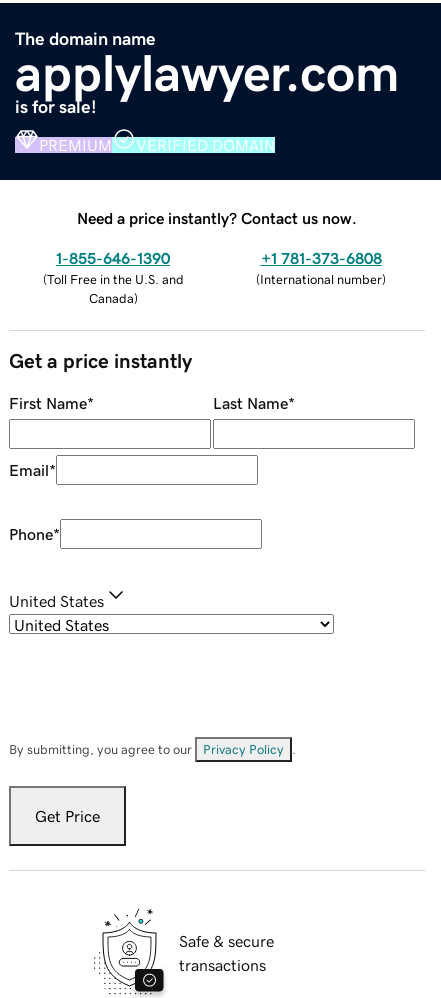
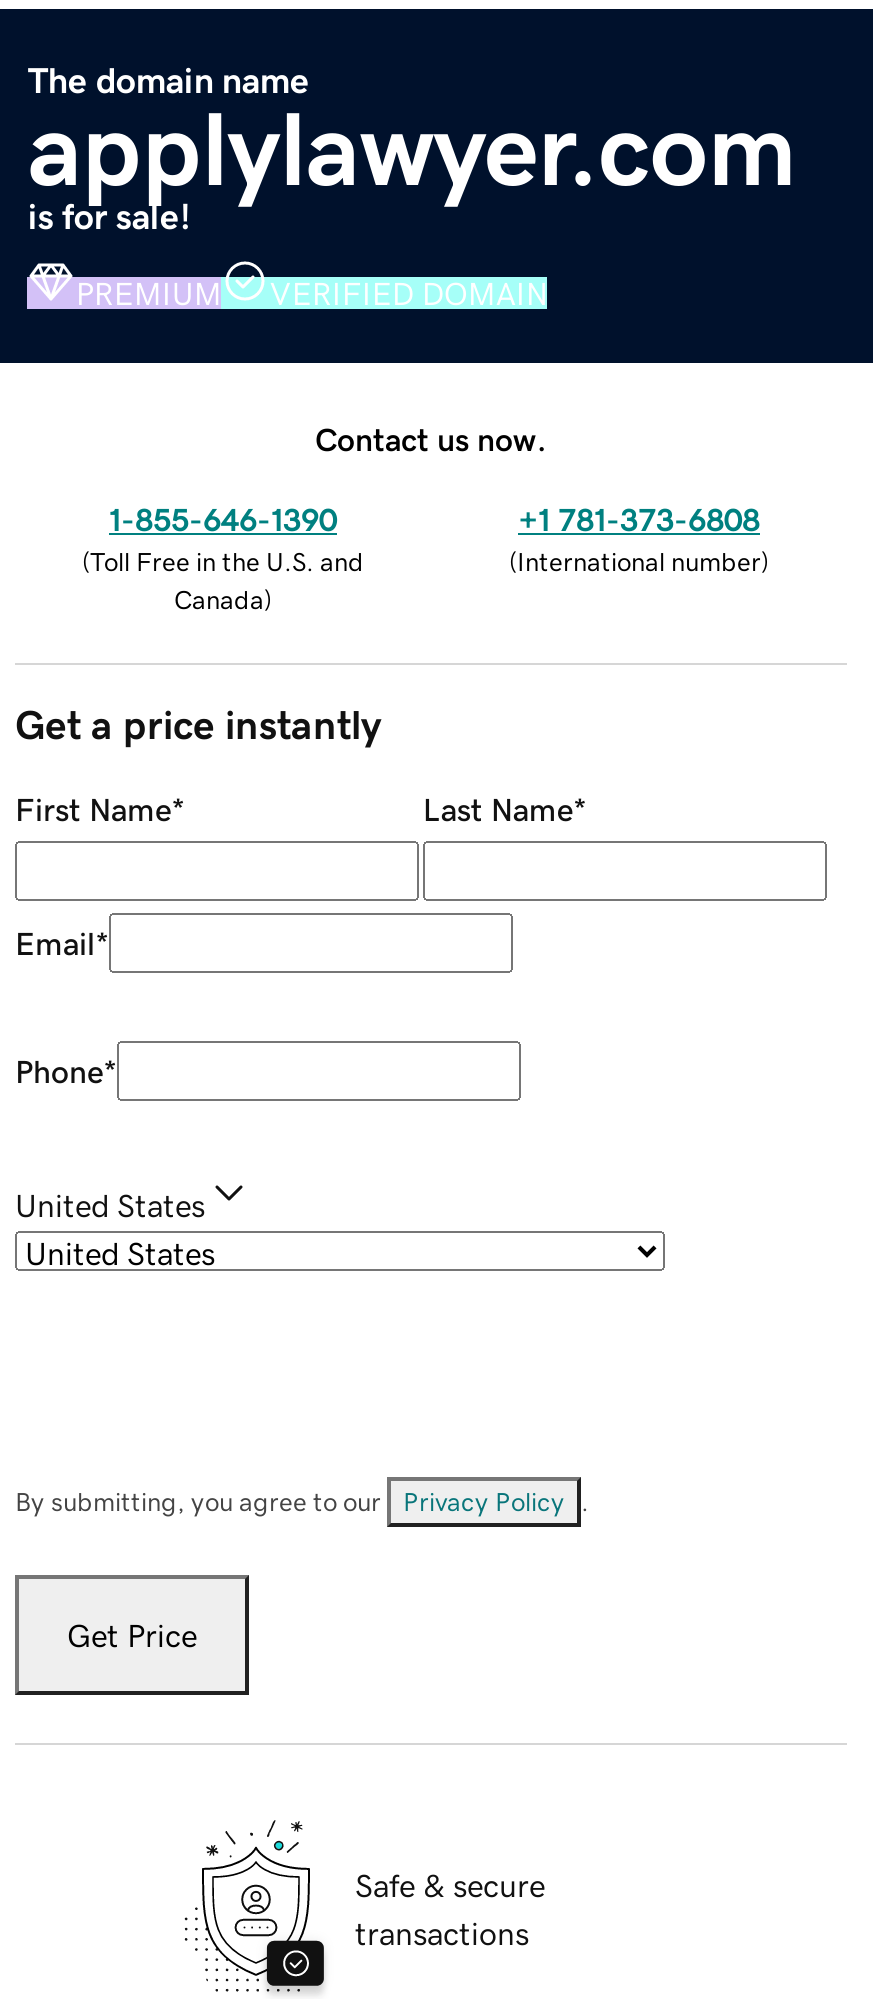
[77,210,357,226] Need a price instantly? Contact us now. -> [315,422,547,454] Contact us now.

